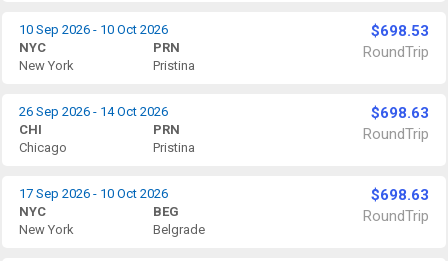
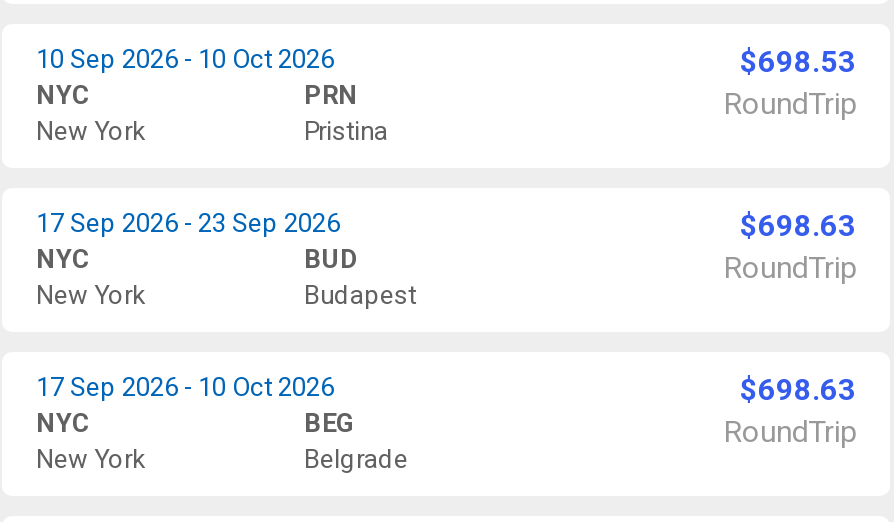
[19,104,168,155] 26 Sep 2026 - 14 Oct 2026 | CHI | Chicago -> [36,208,340,310] 17 Sep 2026 - 23 Sep 2026 | NYC | New York
[153,122,195,155] PRN | Pristina -> [304,244,416,310] BUD | Budapest

